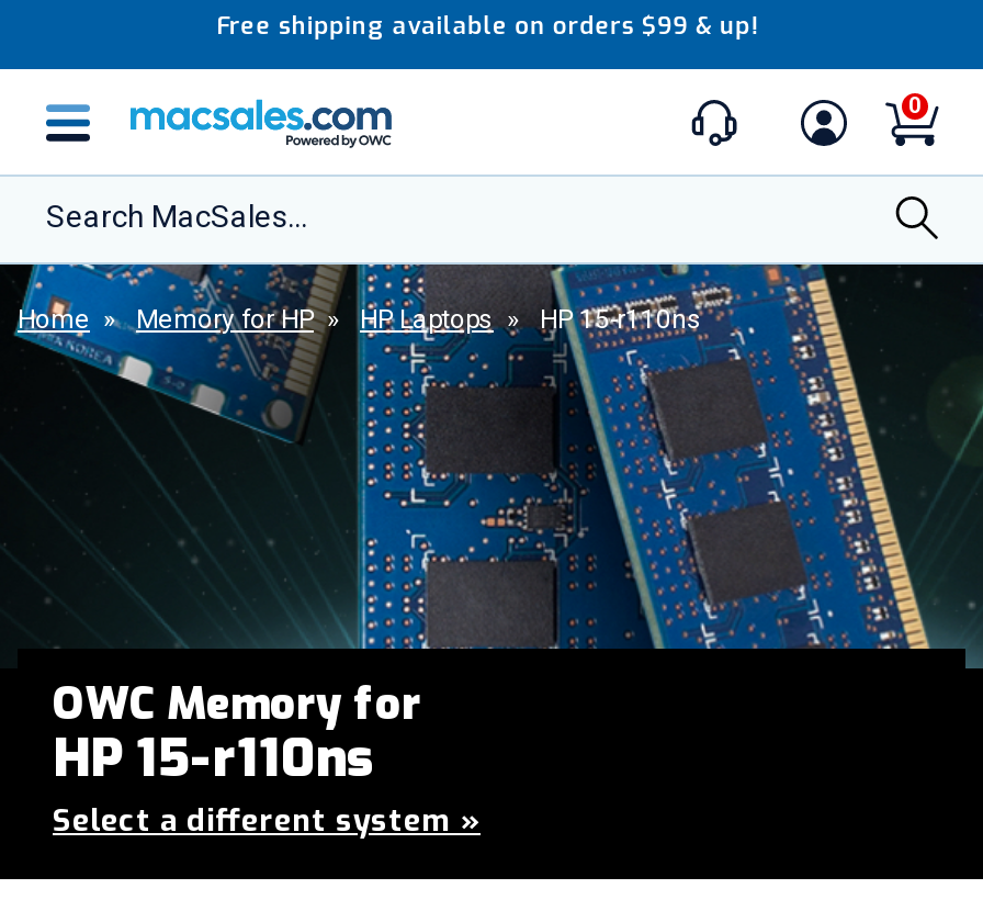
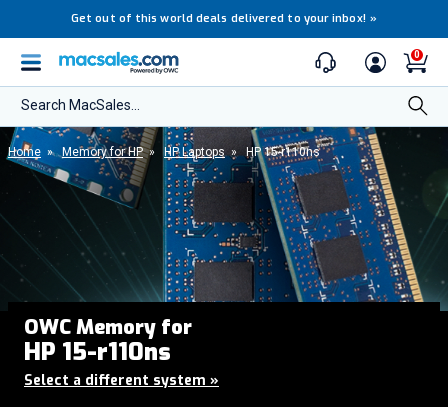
[216,10,758,43] Free shipping available on orders $99 & up! -> [71,11,377,26] Get out of this world deals delivered to your inbox! »

